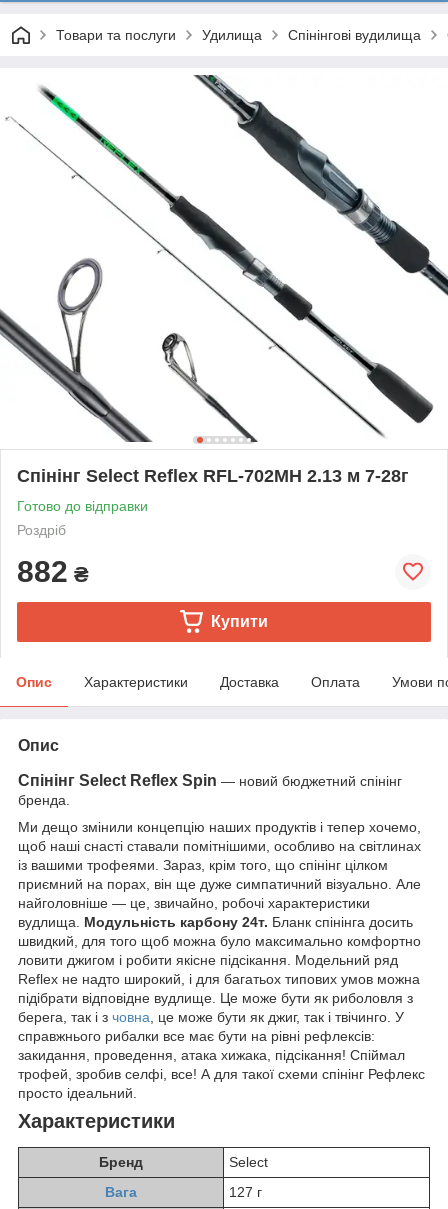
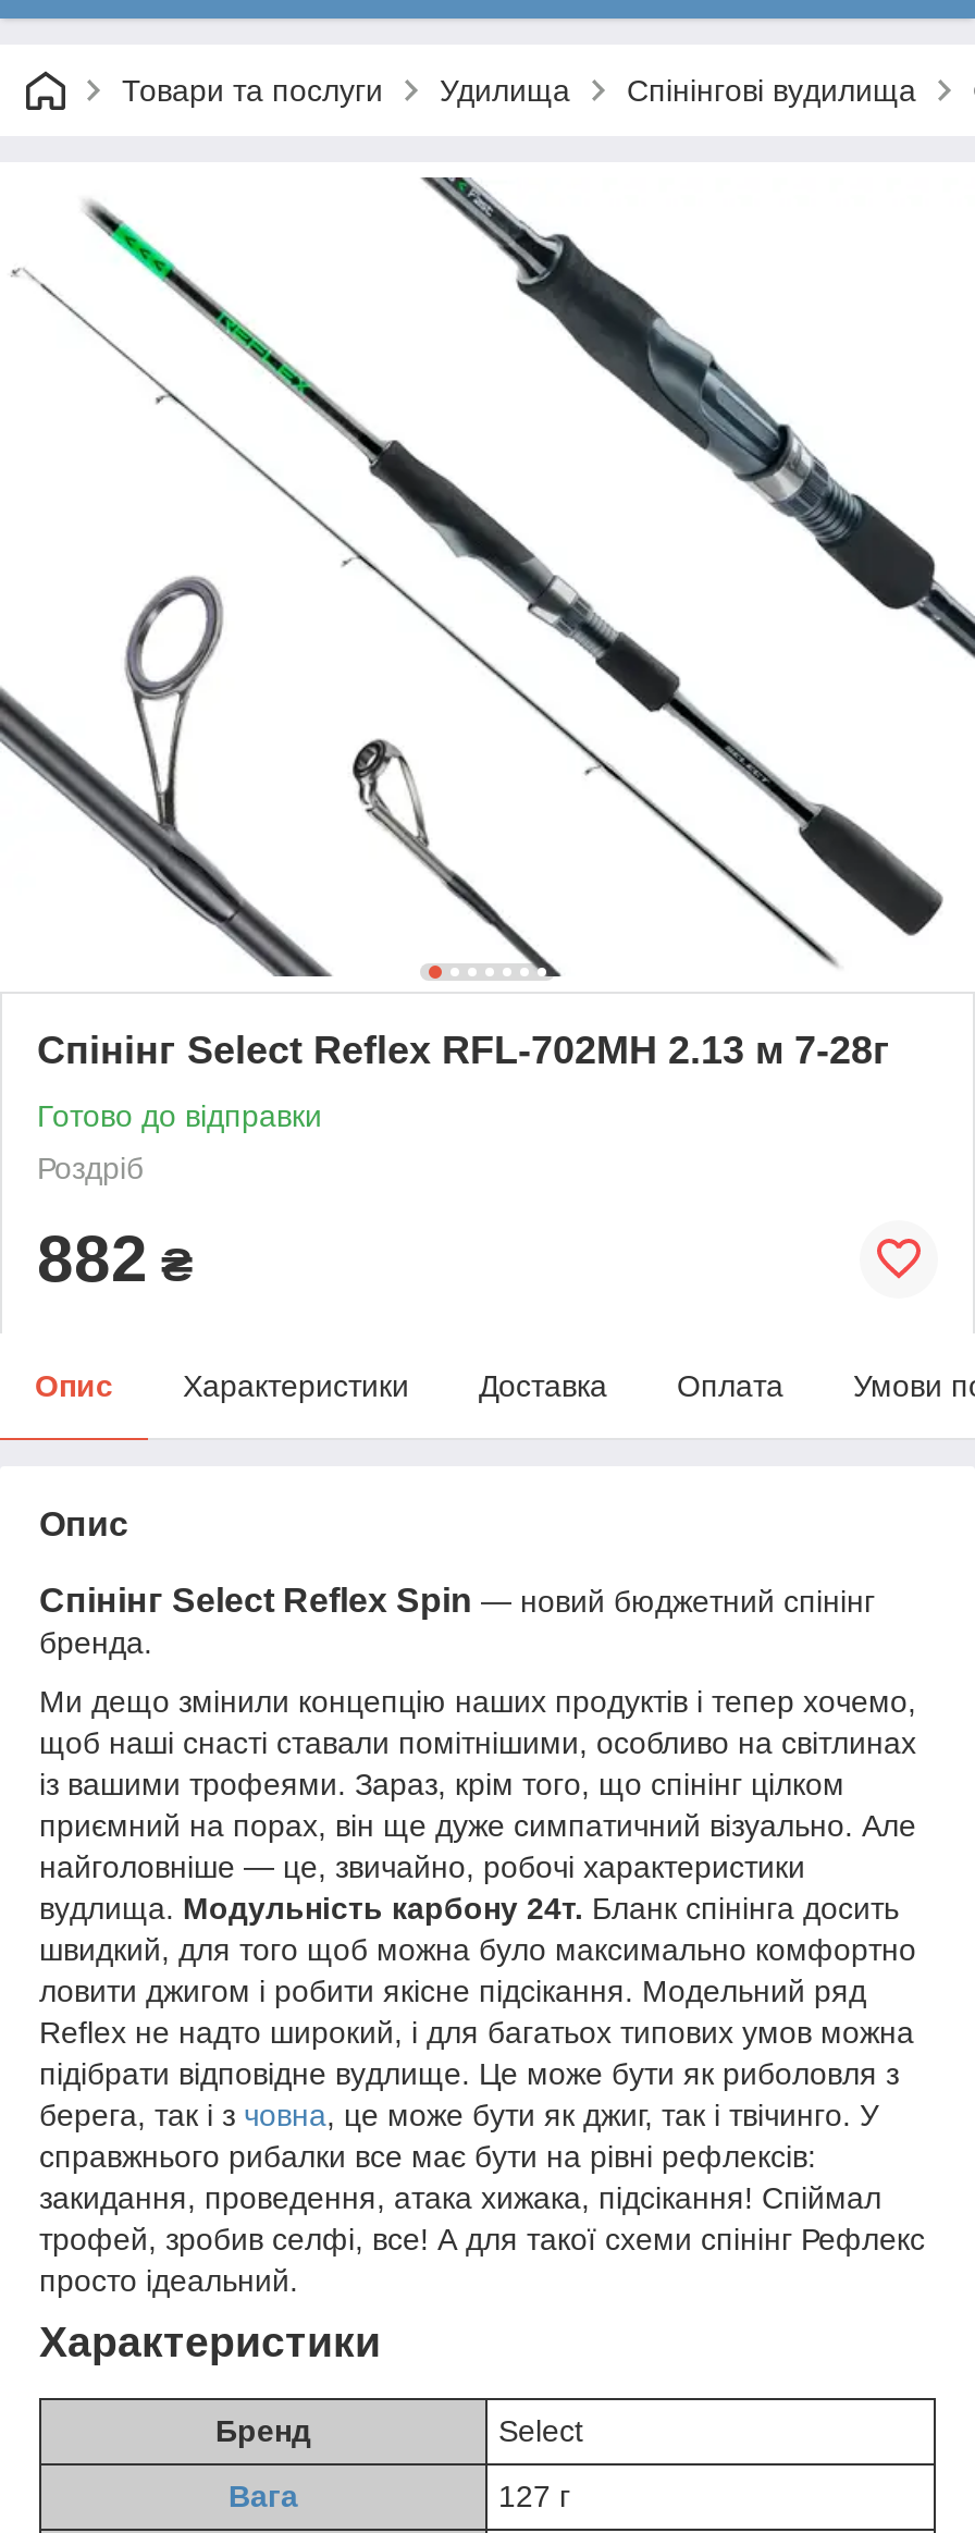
[211,613,268,630] Купити -> none

